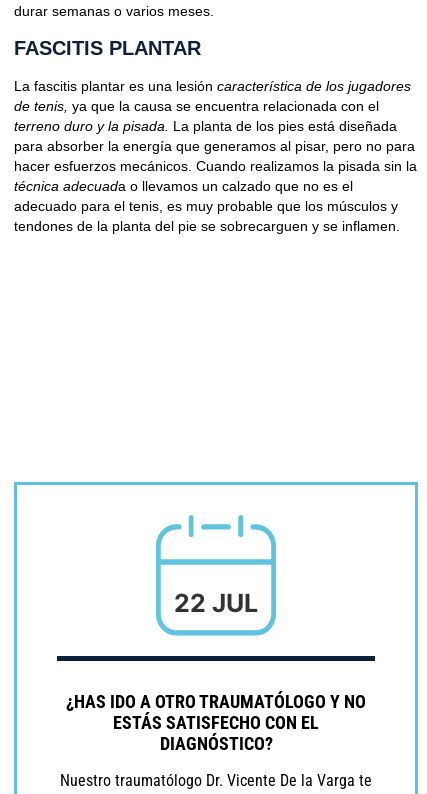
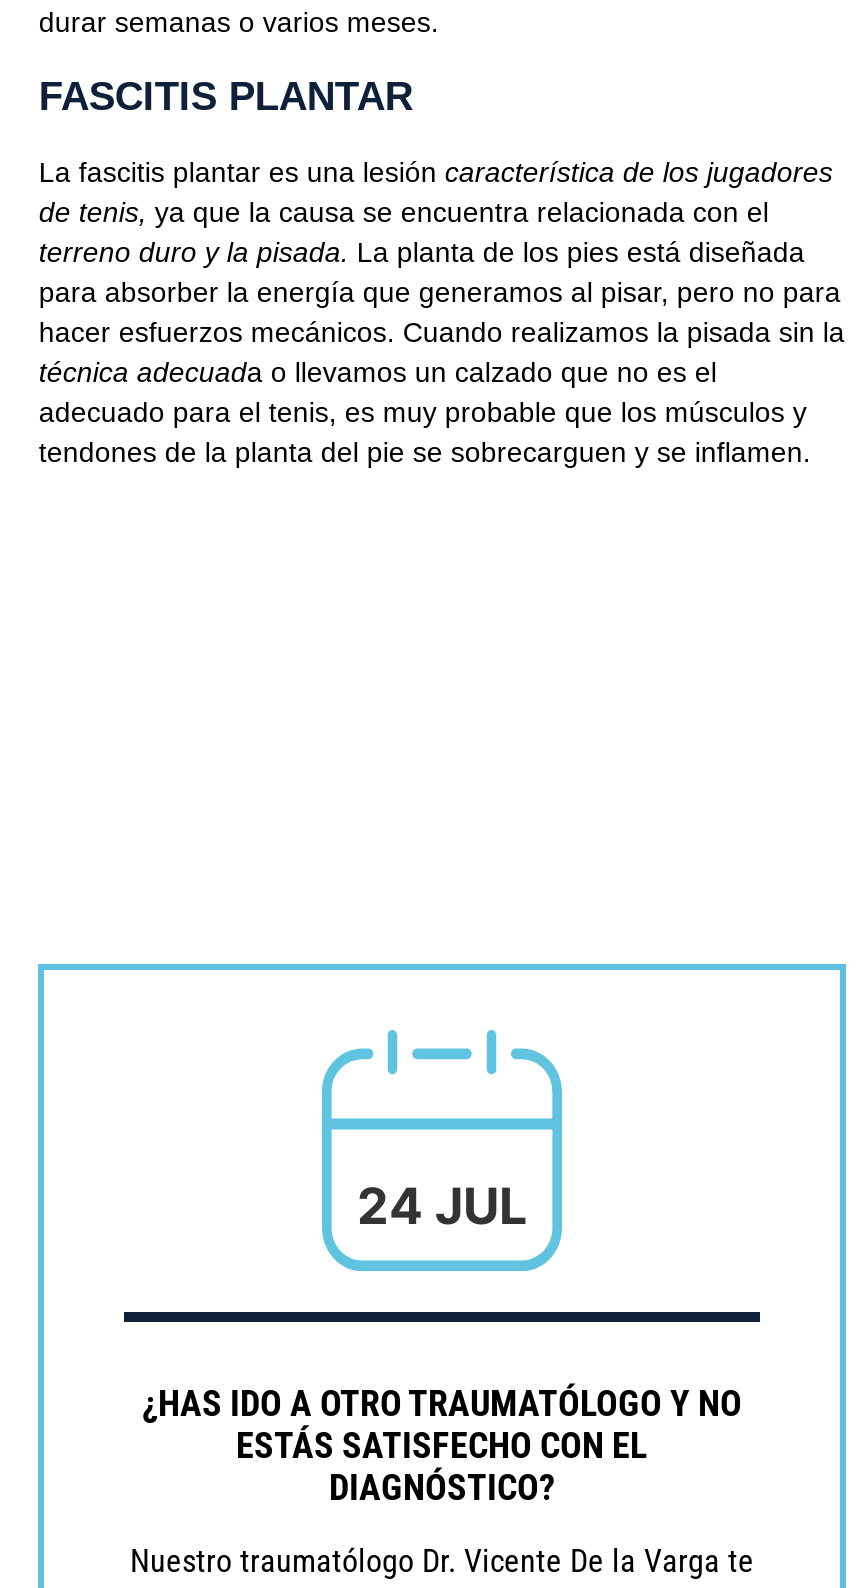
[174,588,258,618] 22 JUL -> [357,1176,527,1236] 24 JUL

